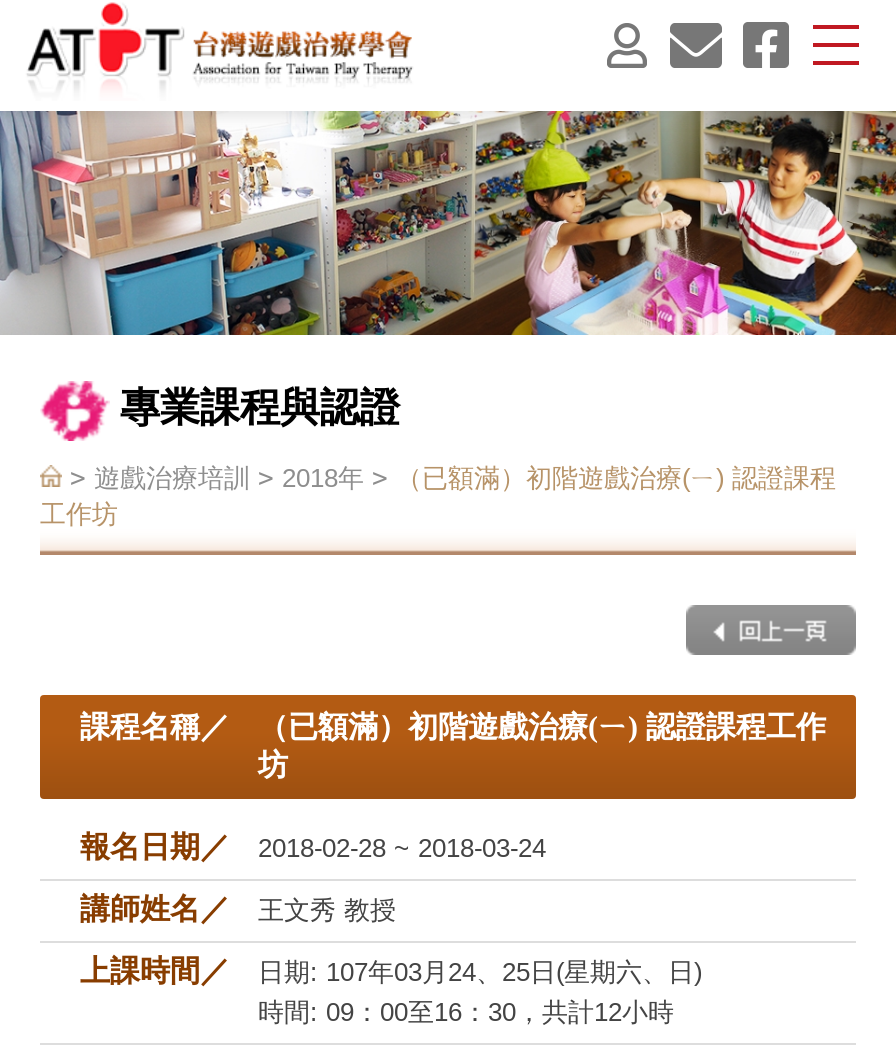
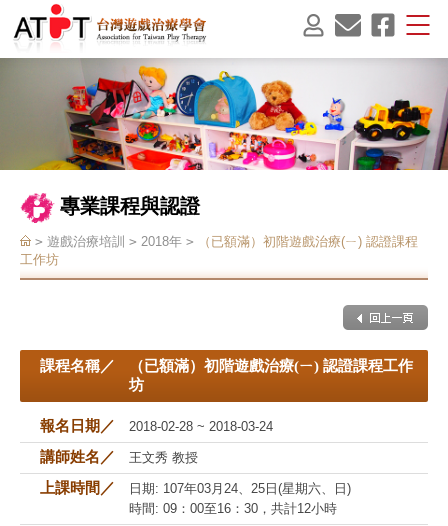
[6,109,890,337] [image] -> [3,58,445,171] [image]

